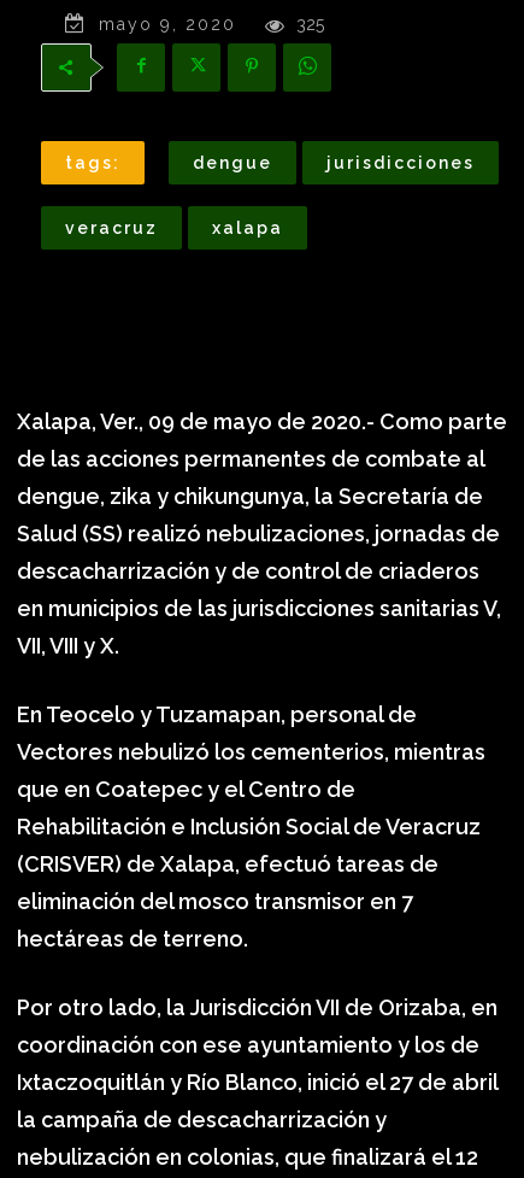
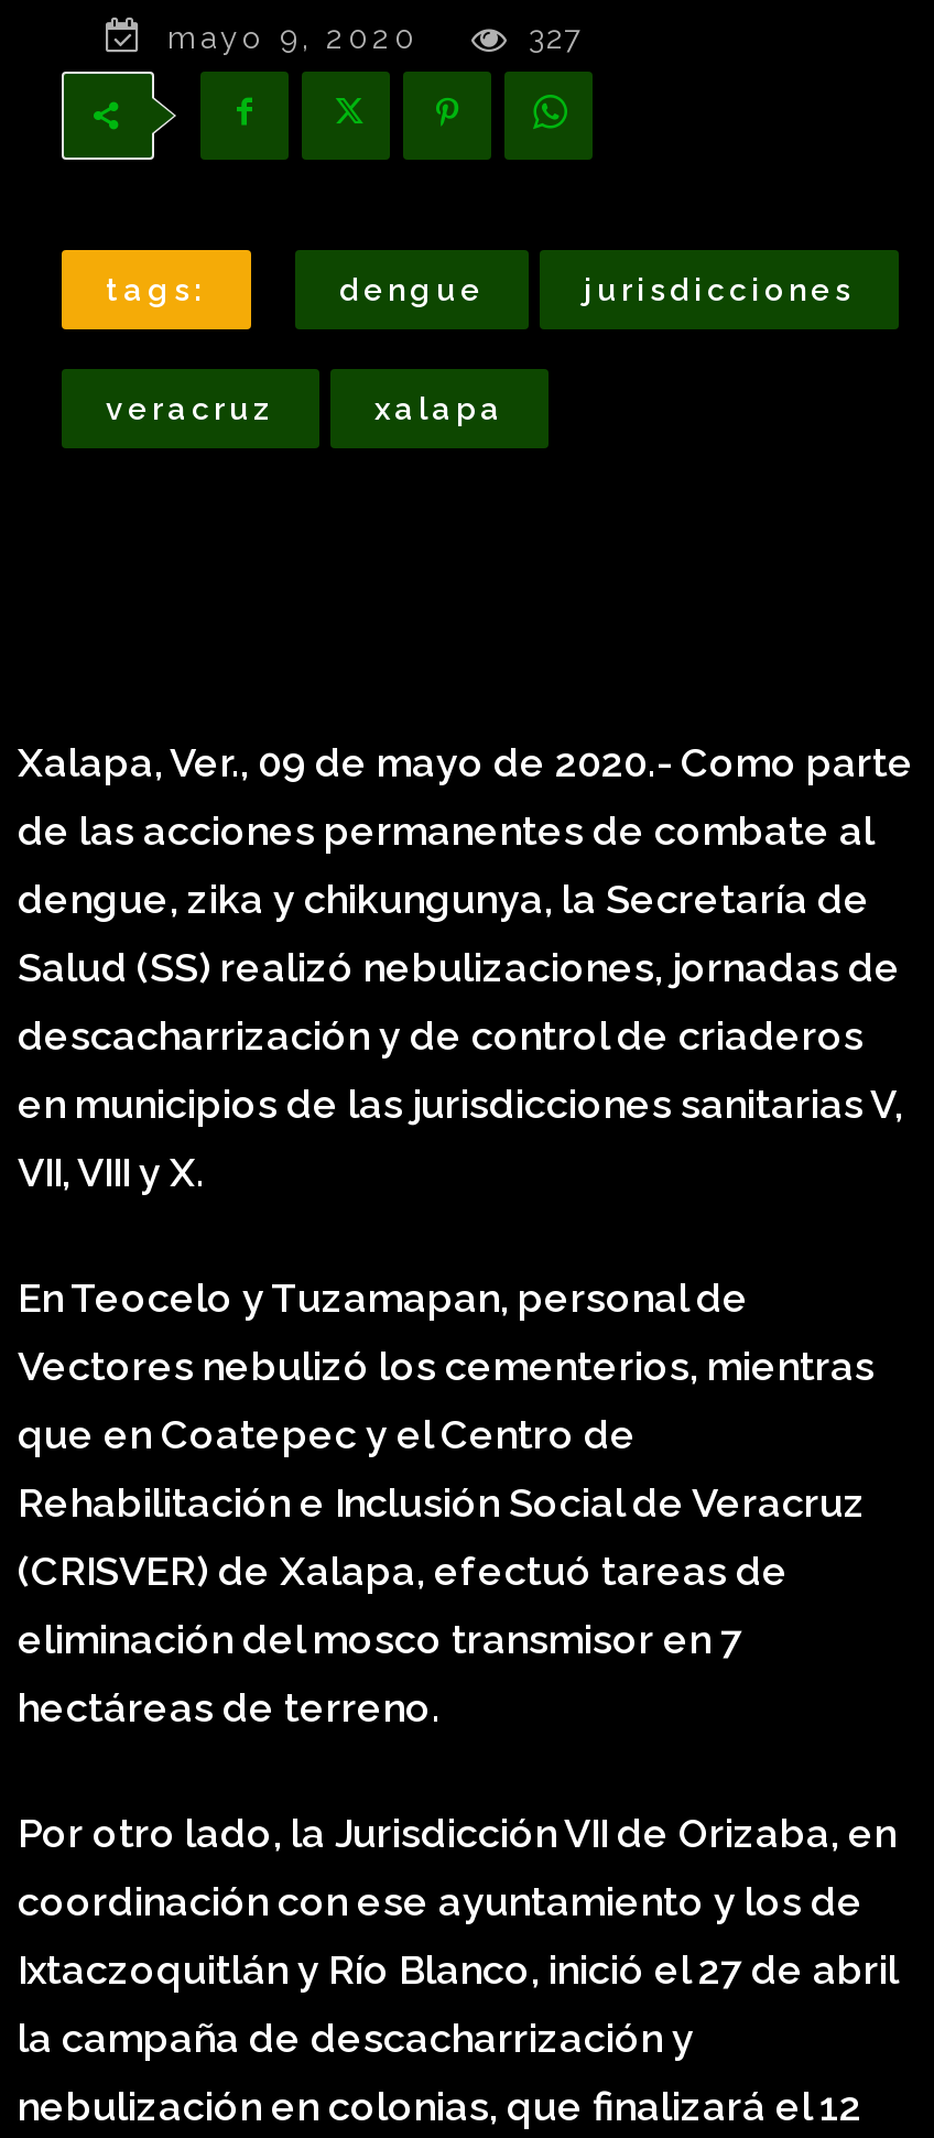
[296,15,324,35] 325 -> [529,20,579,56] 327

